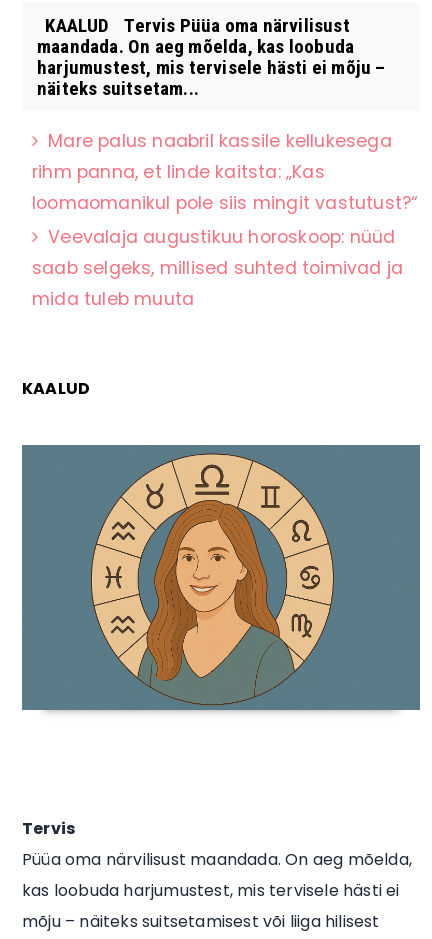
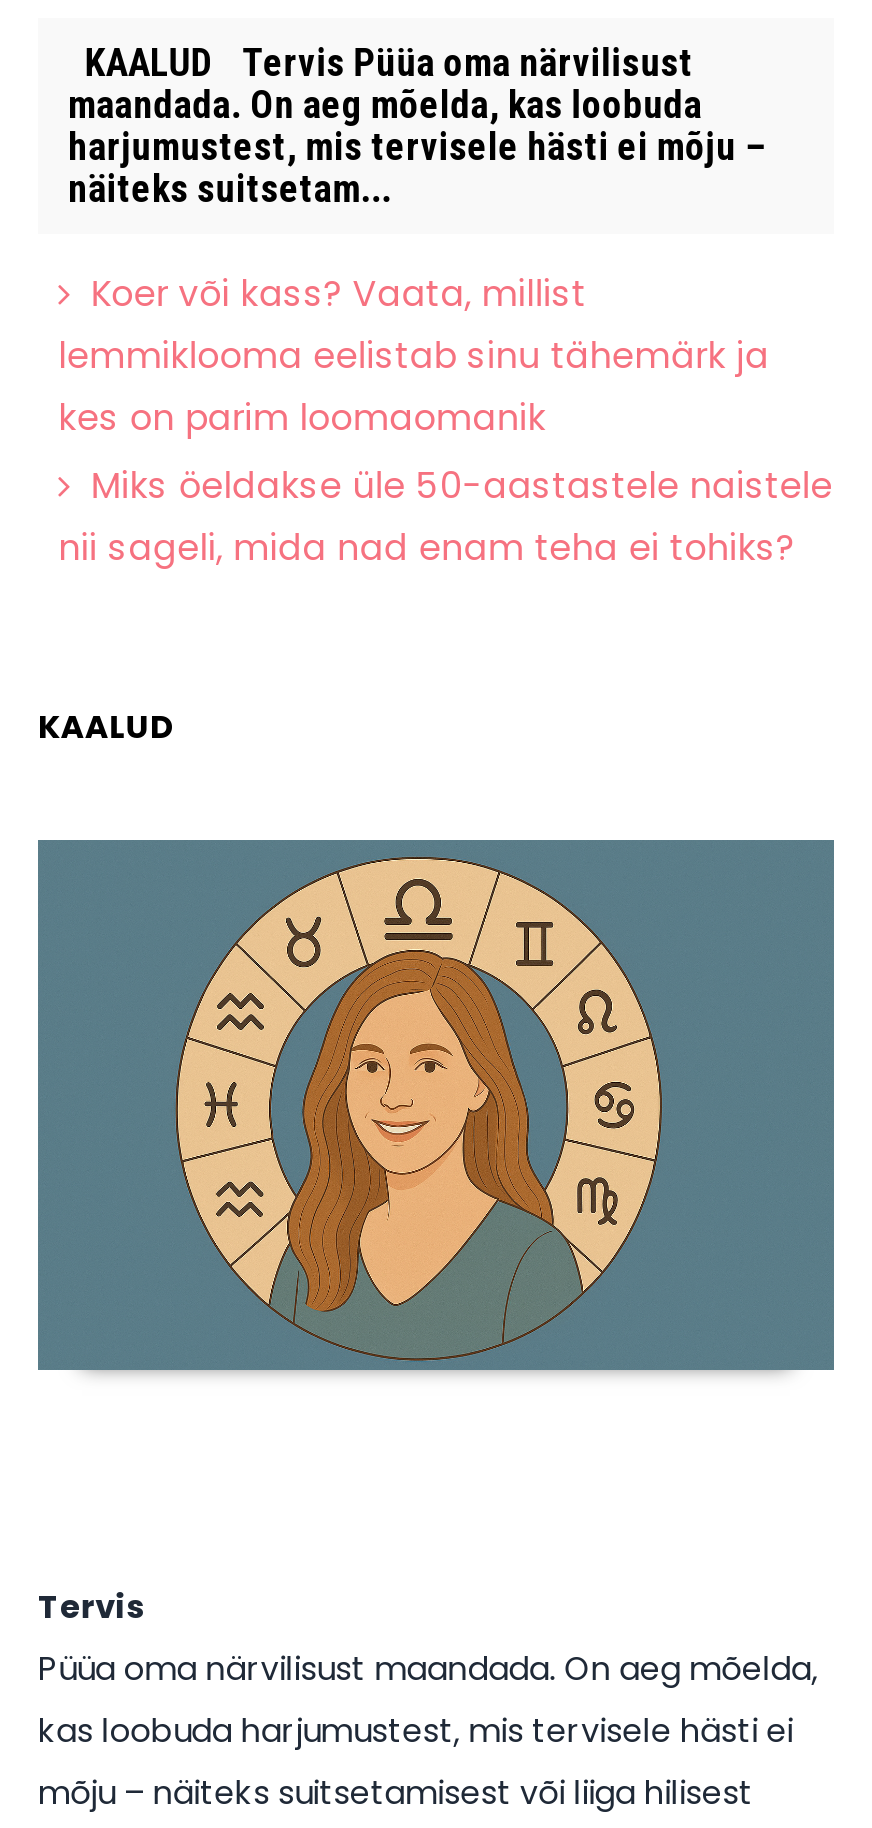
[32,129,418,311] Mare palus naabril kassile kellukesega | rihm panna, et linde kaitsta: „Kas | loomaomanikul pole siis mingit vastutust?“ | Veevalaja augustikuu horoskoop: nüüd | saab selgeks, millised suhted toimivad ja | mida tuleb muuta -> [58,270,832,572] Koer või kass? Vaata, millist | lemmiklooma eelistab sinu tähemärk ja | kes on parim loomaomanik | Miks öeldakse üle 50-aastastele naistele | nii sageli, mida nad enam teha ei tohiks?

